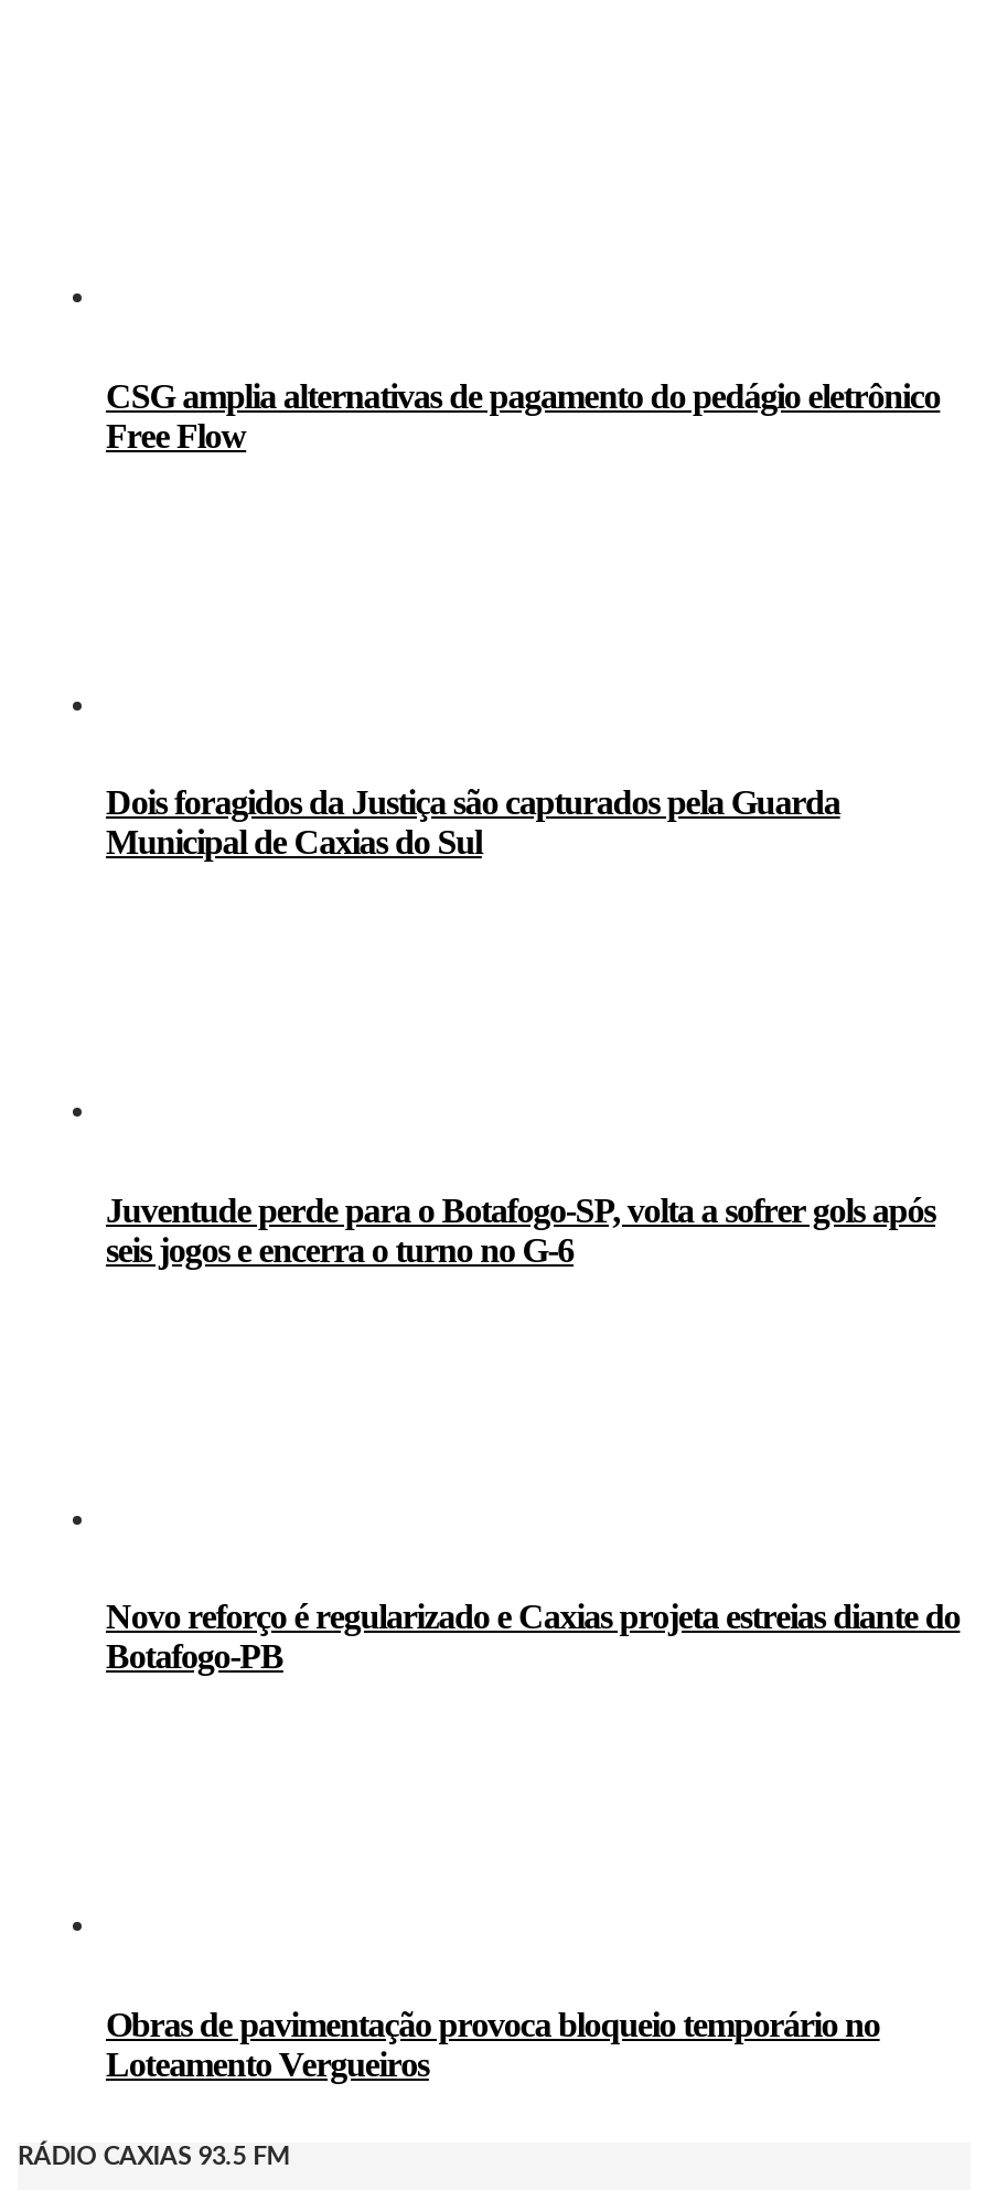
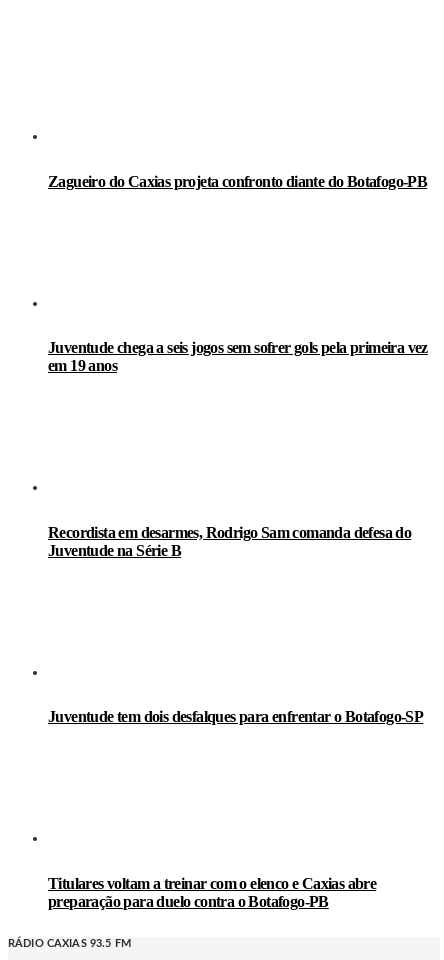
[106,377,940,455] CSG amplia alternativas de pagamento do pedágio eletrônico | Free Flow -> [48,173,427,190] Zagueiro do Caxias projeta confronto diante do Botafogo-PB
[106,784,840,861] Dois foragidos da Justiça são capturados pela Guarda | Municipal de Caxias do Sul -> [48,339,428,374] Juventude chega a seis jogos sem sofrer gols pela primeira vez | em 19 anos
[106,1191,935,1268] Juventude perde para o Botafogo-SP, volta a sofrer gols após | seis jogos e encerra o turno no G-6 -> [48,524,411,559] Recordista em desarmes, Rodrigo Sam comanda defesa do | Juventude na Série B
[106,1598,960,1675] Novo reforço é regularizado e Caxias projeta estreias diante do | Botafogo-PB -> [48,708,423,725] Juventude tem dois desfalques para enfrentar o Botafogo-SP
[106,2005,880,2082] Obras de pavimentação provoca bloqueio temporário no | Loteamento Vergueiros -> [48,875,376,910] Titulares voltam a treinar com o elenco e Caxias abre | preparação para duelo contra o Botafogo-PB

